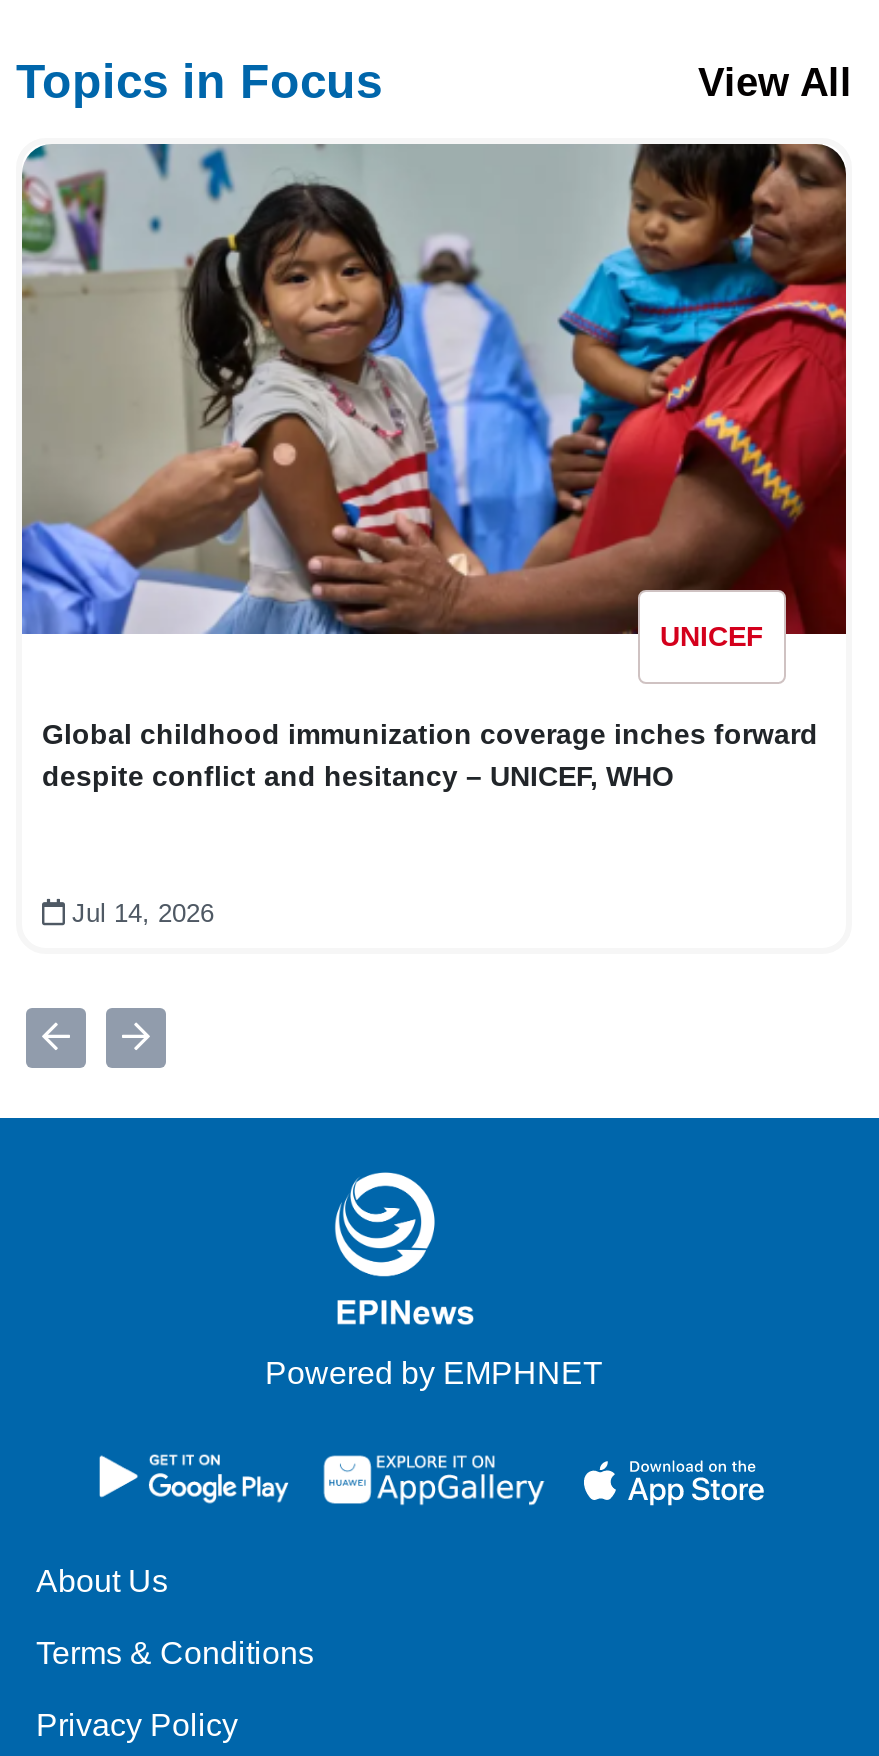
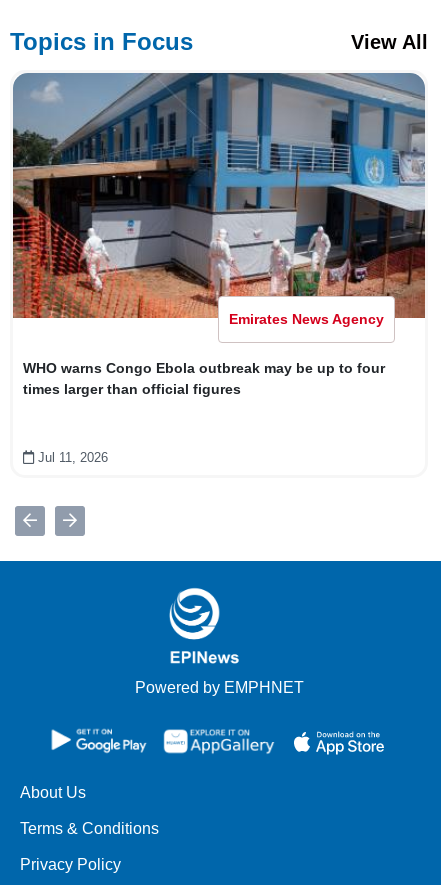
[20,143,848,651] [image] | UNICEF -> [12,73,426,327] [image] | Emirates News Agency
[42,717,818,791] Global childhood immunization coverage inches forward | despite conflict and hesitancy – UNICEF, WHO -> [23,360,385,397] WHO warns Congo Ebola outbreak may be up to four | times larger than official figures
[72,897,214,927] Jul 14, 2026 -> [38,450,108,465] Jul 11, 2026

